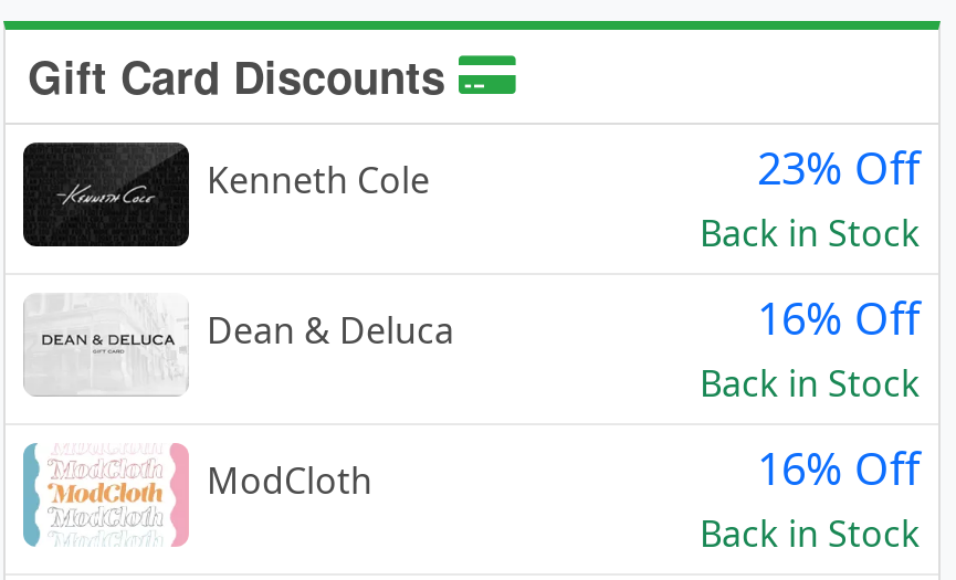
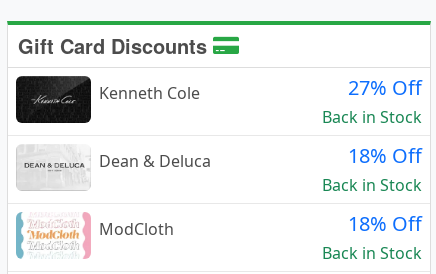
[757,138,921,198] 23% Off -> [348,74,422,101] 27% Off
[757,288,921,348] 16% Off -> [348,142,422,169] 18% Off
[757,438,921,498] 16% Off -> [348,210,422,237] 18% Off

